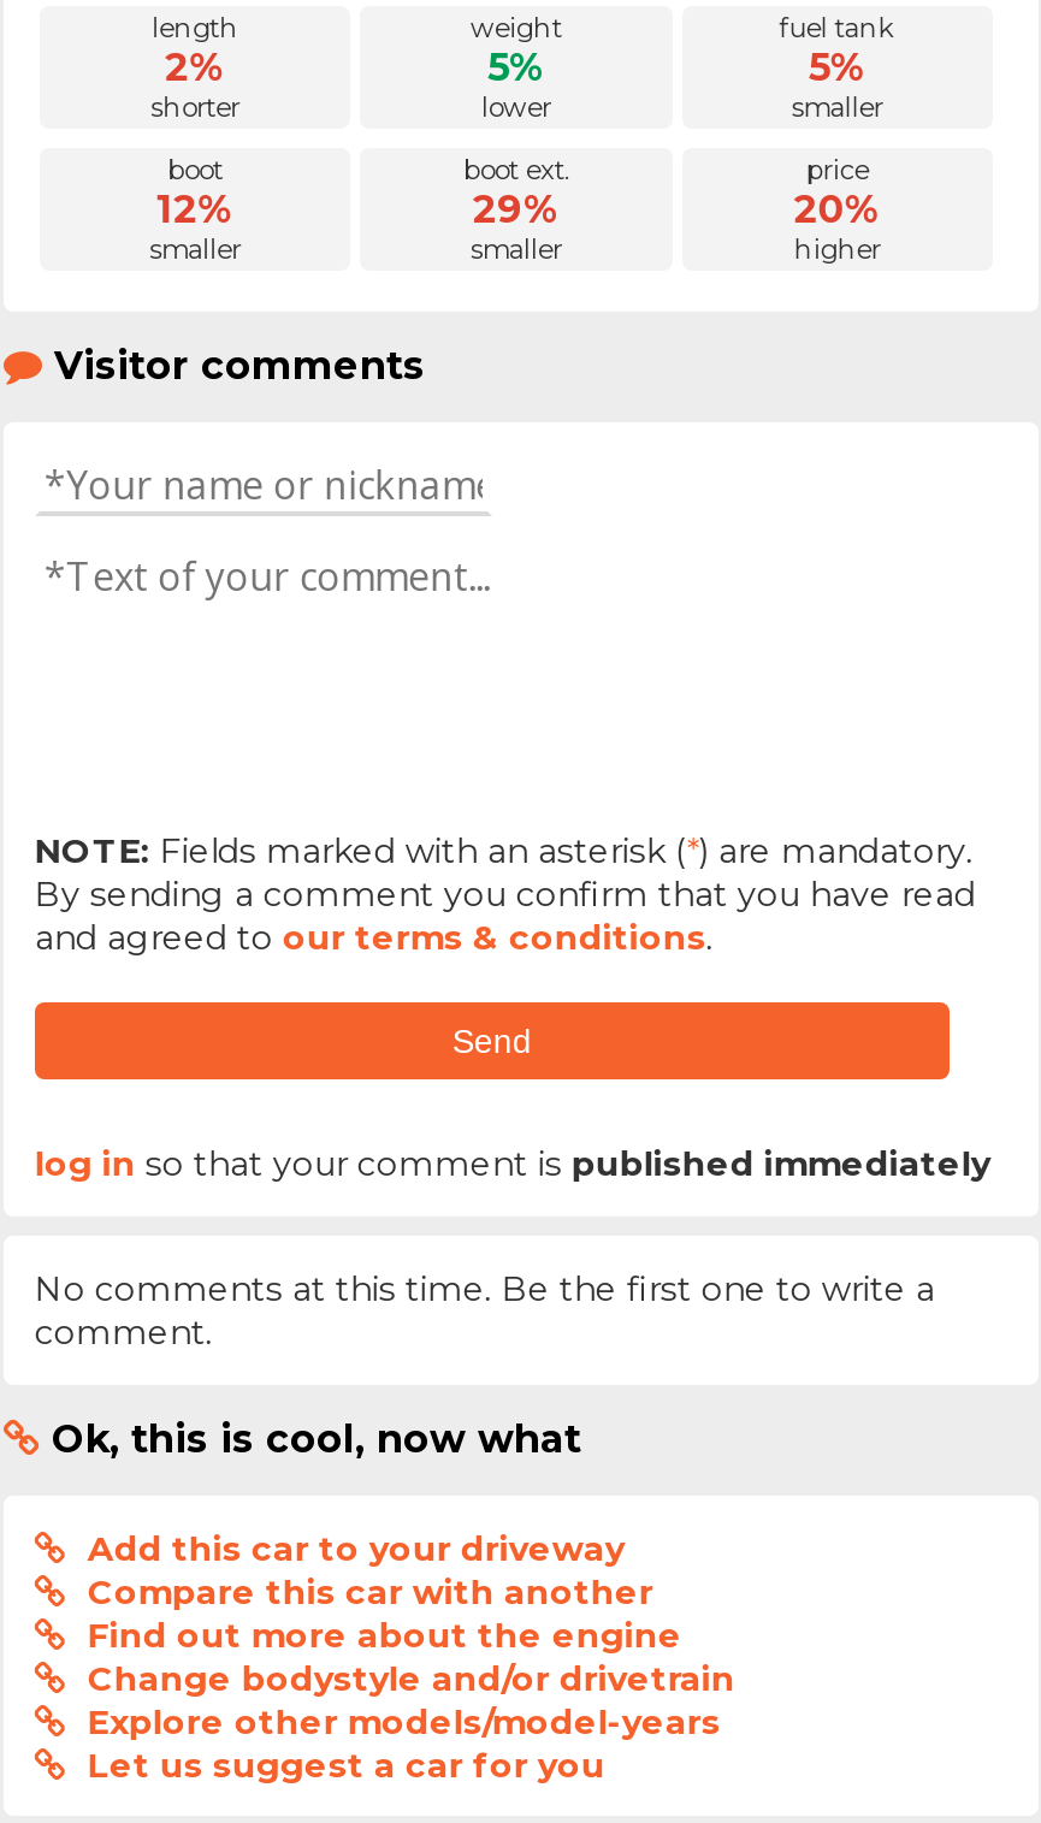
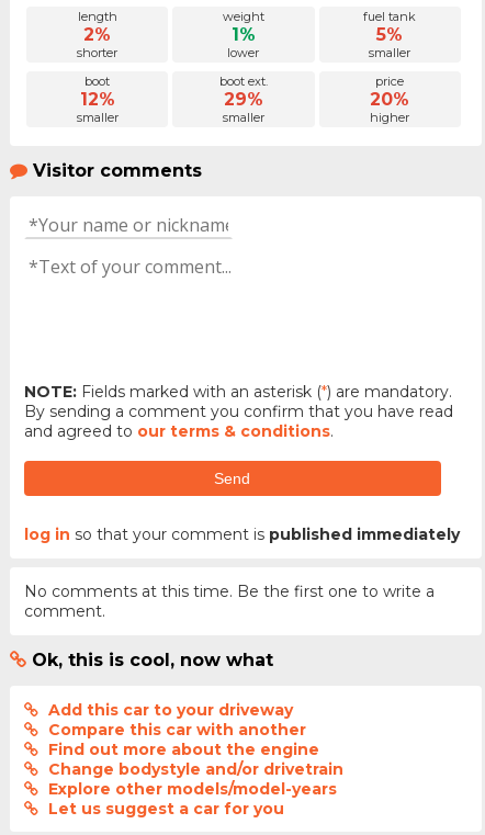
[487,45,545,91] 5% -> [232,24,256,45] 1%

